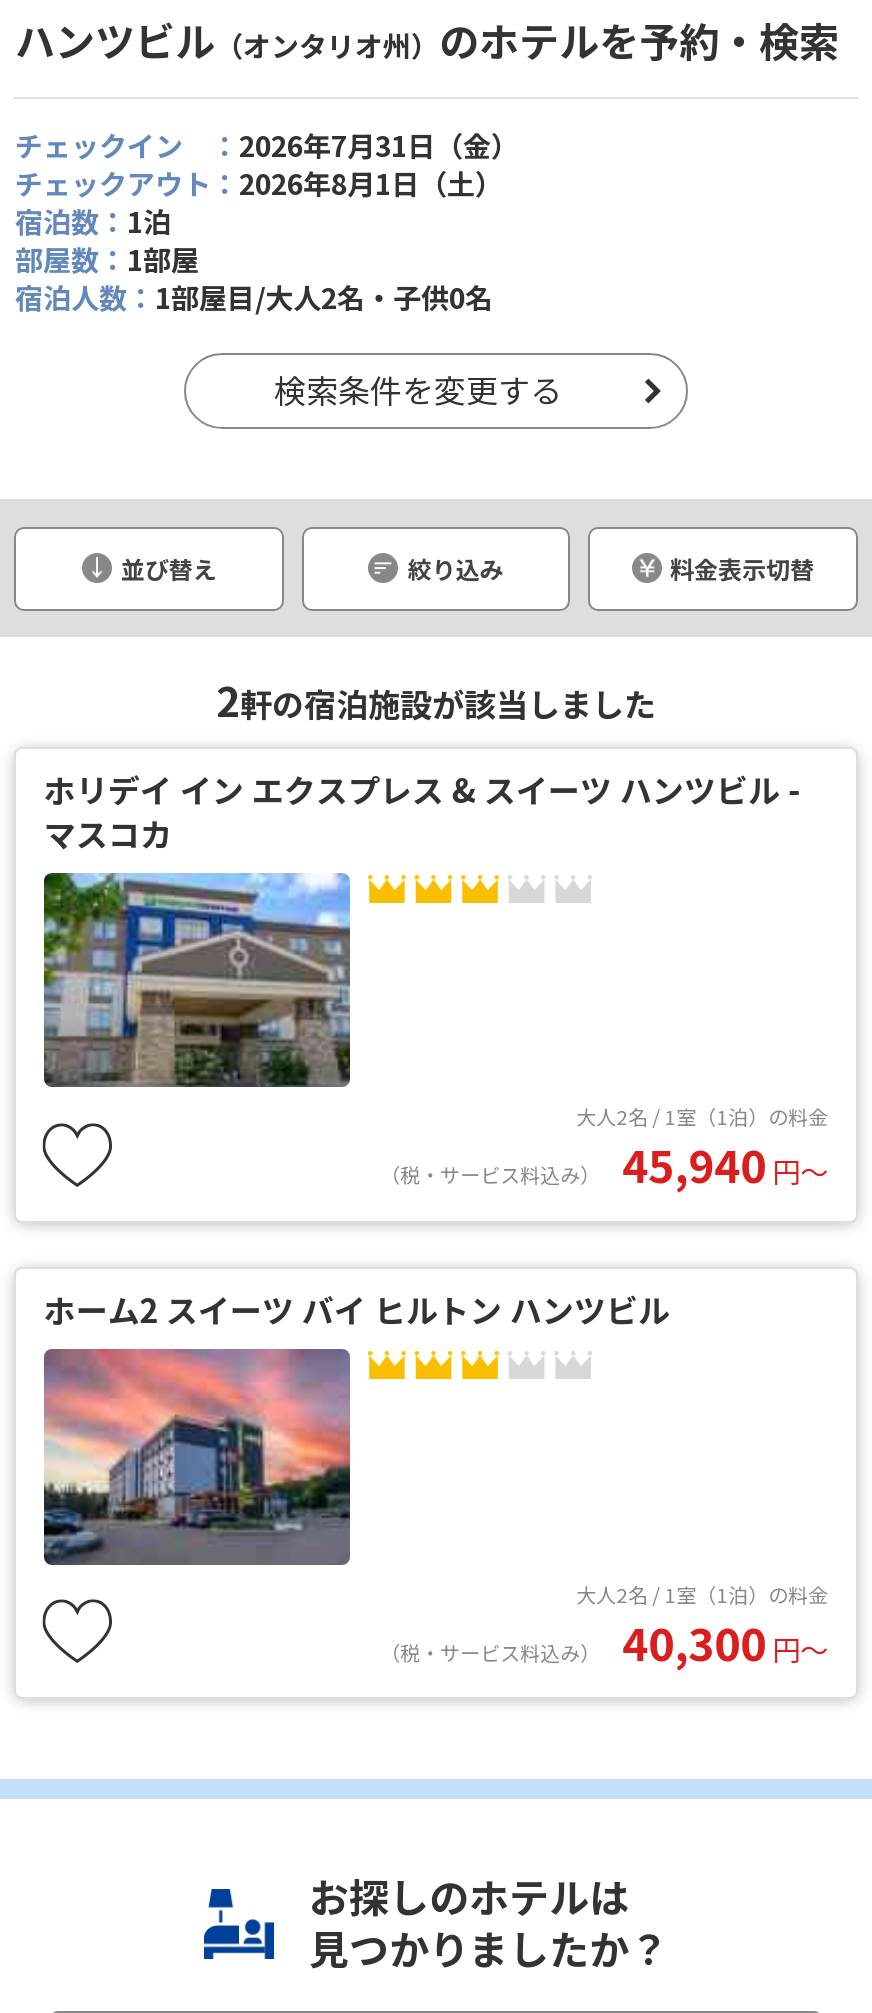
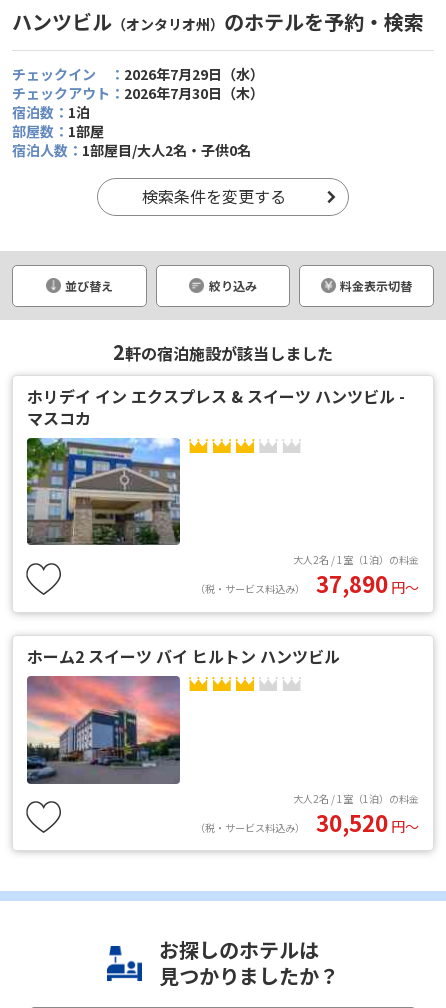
[15,125,519,165] チェックイン ：2026年7月31日（金） -> [12,64,264,84] チェックイン ：2026年7月29日（水）
[15,163,503,203] チェックアウト：2026年8月1日（土） -> [12,83,264,103] チェックアウト：2026年7月30日（木）
[380,1132,828,1196] （税・サービス料込み） 45,940 円〜 -> [195,567,419,599] （税・サービス料込み） 37,890 円〜
[380,1608,828,1672] （税・サービス料込み） 40,300 円〜 -> [195,805,419,837] （税・サービス料込み） 30,520 円〜

